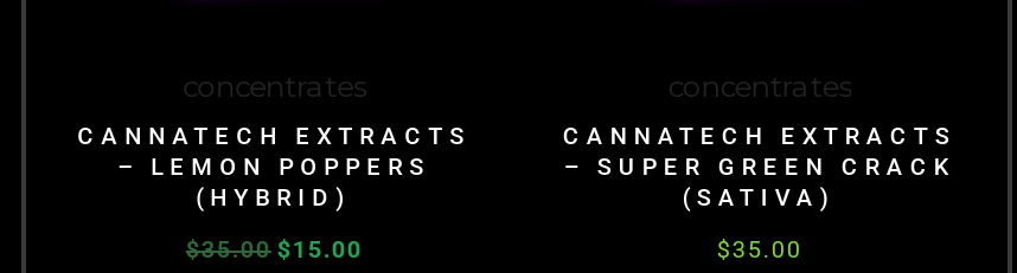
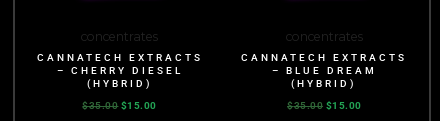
[118,154,431,180] – LEMON POPPERS -> [57,65,183,76] – CHERRY DIESEL
[564,154,955,210] – SUPER GREEN CRACK | (SATIVA) -> [272,65,377,89] – BLUE DREAM | (HYBRID)
none -> [326,100,362,111] $15.00

